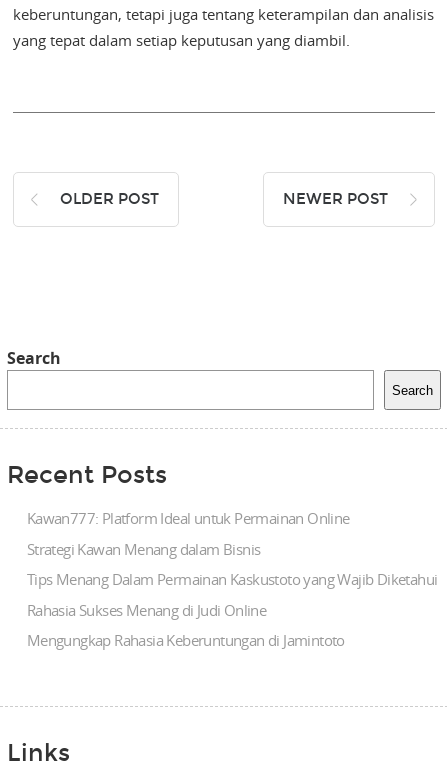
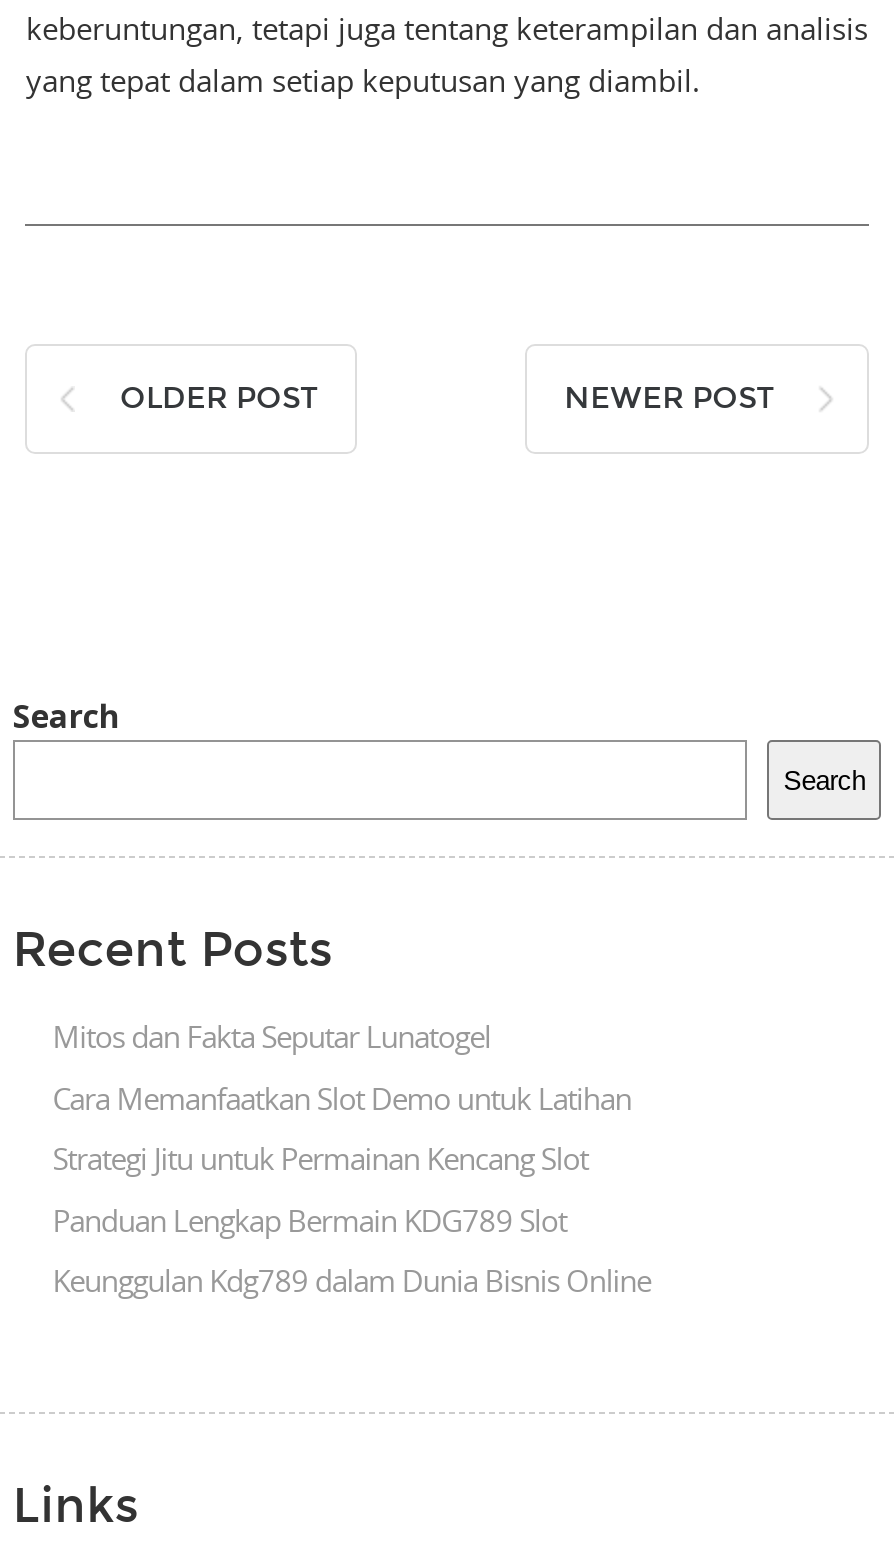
[27,508,349,528] Kawan777: Platform Ideal untuk Permainan Online -> [52,1016,491,1056] Mitos dan Fakta Seputar Lunatogel
[27,539,260,559] Strategi Kawan Menang dalam Bisnis -> [52,1077,631,1117] Cara Memanfaatkan Slot Demo untuk Latihan
[27,569,437,589] Tips Menang Dalam Permainan Kaskustoto yang Wajib Diketahui -> [52,1138,588,1178] Strategi Jitu untuk Permainan Kencang Slot
[27,600,266,620] Rahasia Sukses Menang di Judi Online -> [52,1199,566,1239] Panduan Lengkap Bermain KDG789 Slot
[27,630,345,650] Mengungkap Rahasia Keberuntungan di Jamintoto -> [52,1260,651,1300] Keunggulan Kdg789 dalam Dunia Bisnis Online

